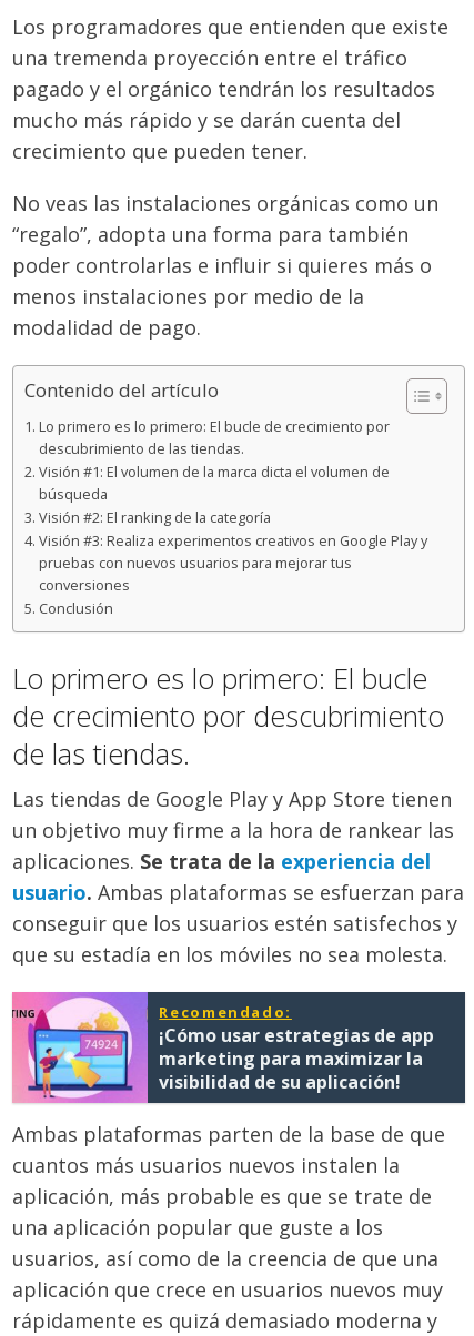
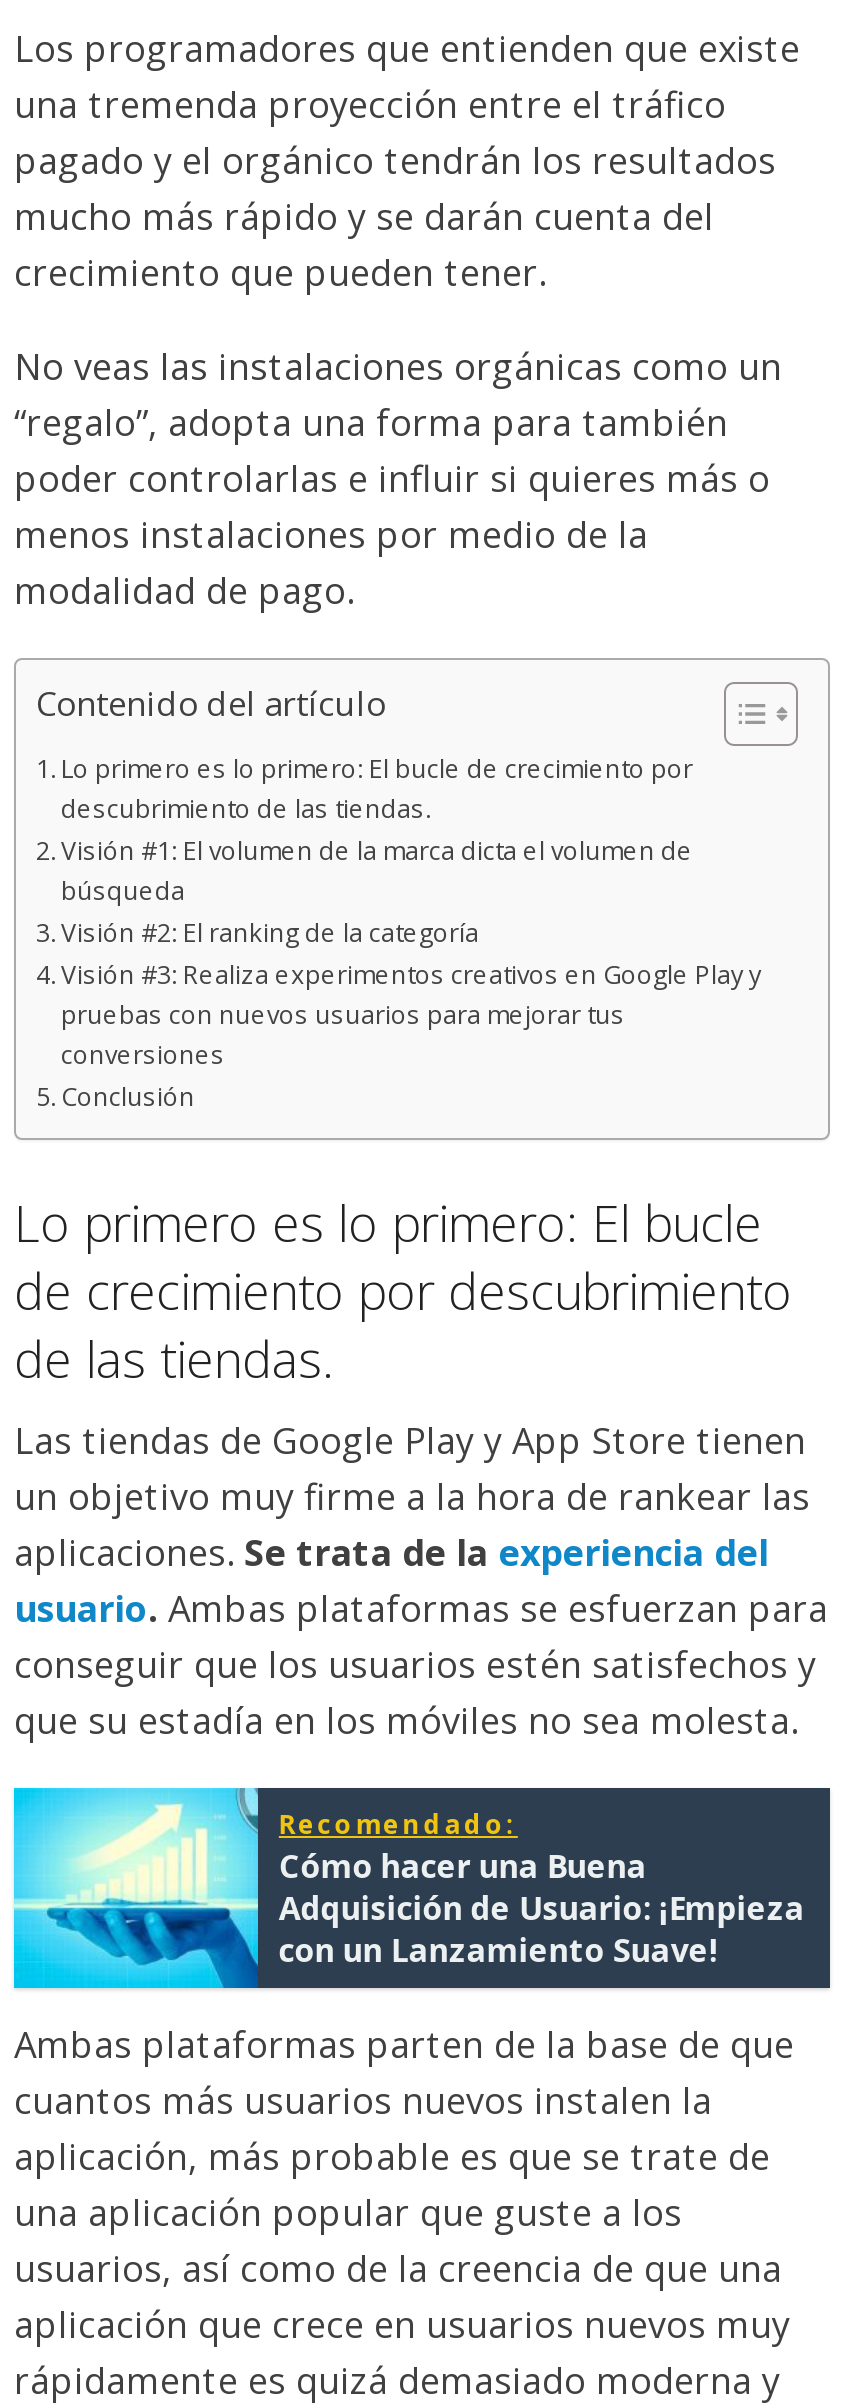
[11,991,434,1104] [image] | ¡Cómo usar estrategias de app | marketing para maximizar la | visibilidad de su aplicación! -> [12,1786,805,1990] [image] | Cómo hacer una Buena | Adquisición de Usuario: ¡Empieza | con un Lanzamiento Suave!

